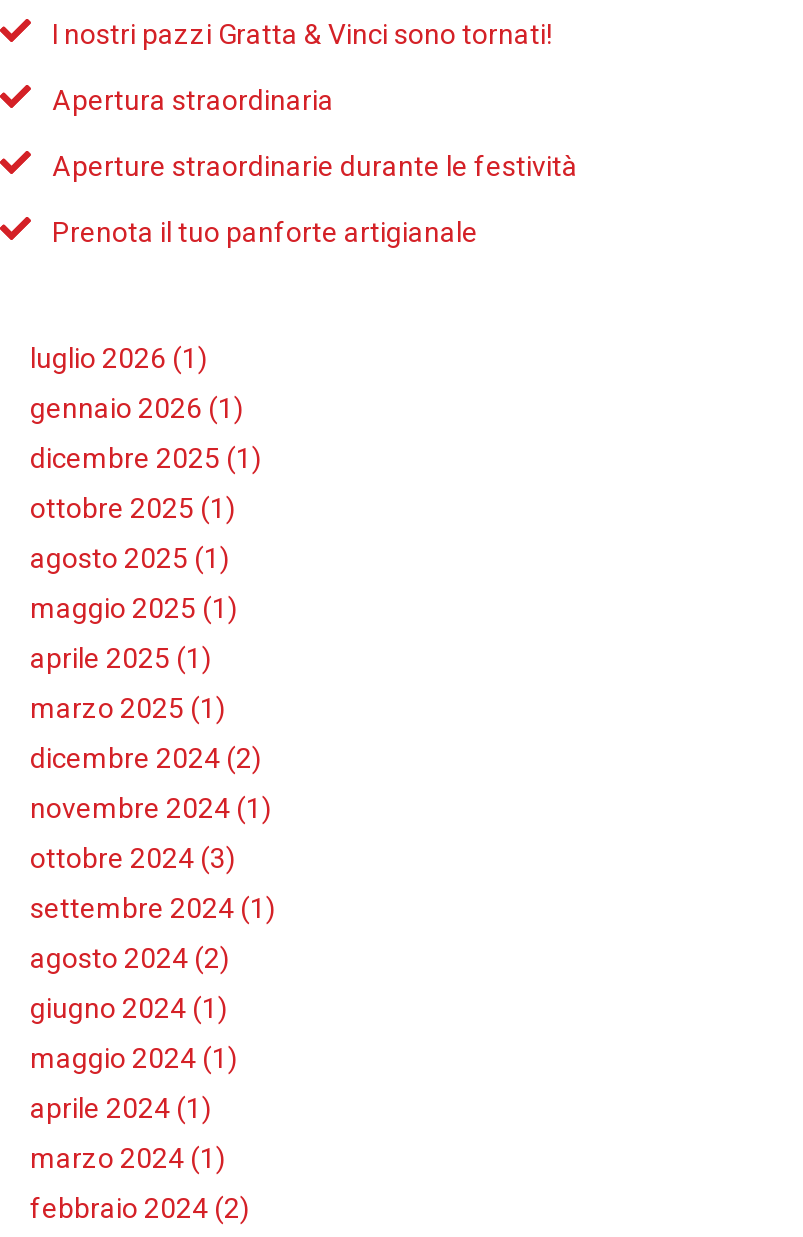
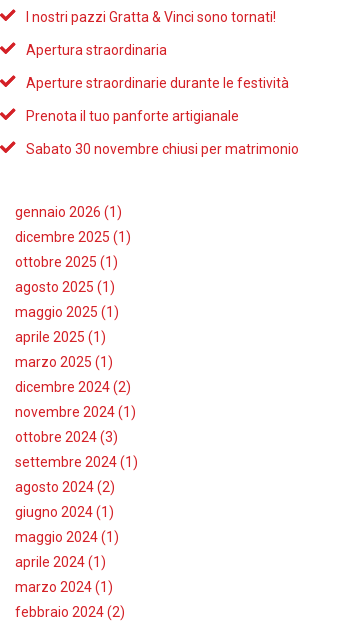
[30,342,208,374] luglio 2026 (1) -> [26,141,299,157] Sabato 30 novembre chiusi per matrimonio

